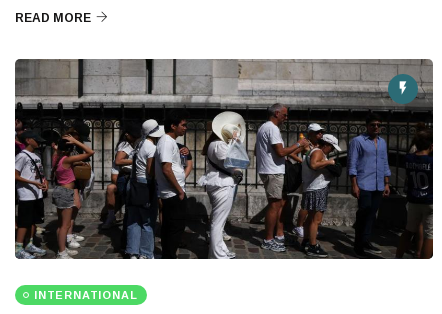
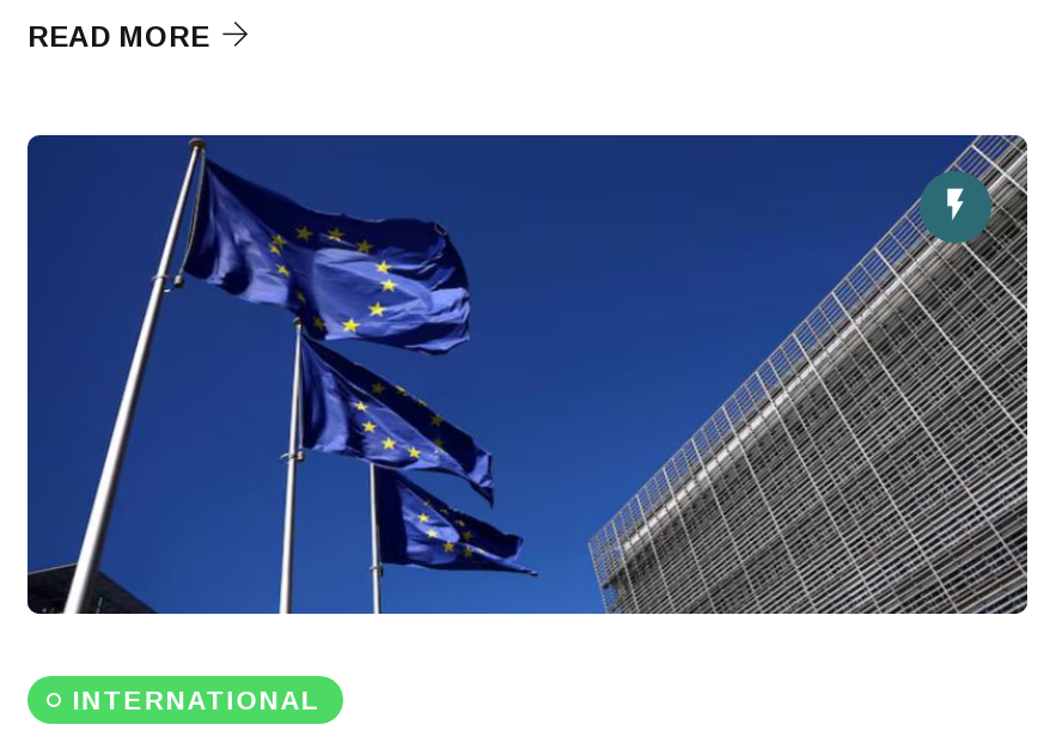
[14,58,433,260] [image] -> [25,133,1027,616] [image]

